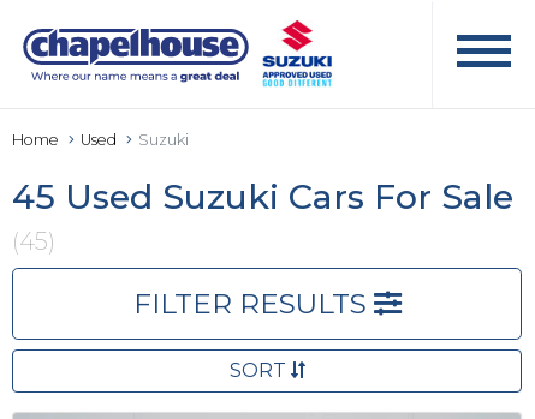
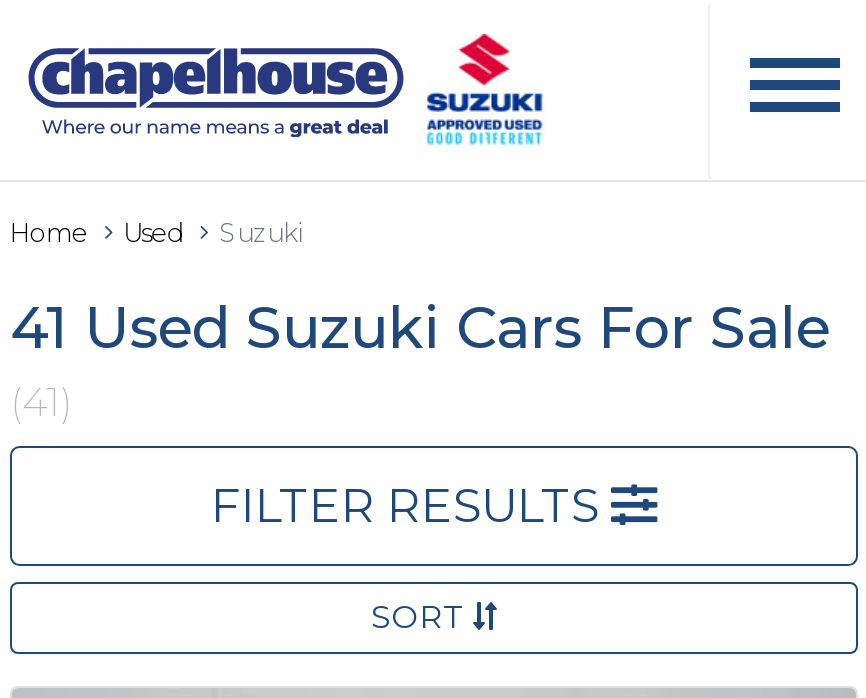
[12,175,513,217] 45 Used Suzuki Cars For Sale -> [10,292,830,362] 41 Used Suzuki Cars For Sale
[12,227,55,256] (45) -> [10,378,72,426] (41)

